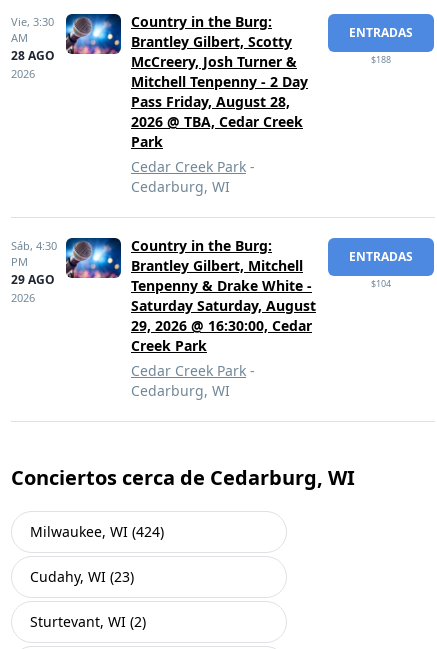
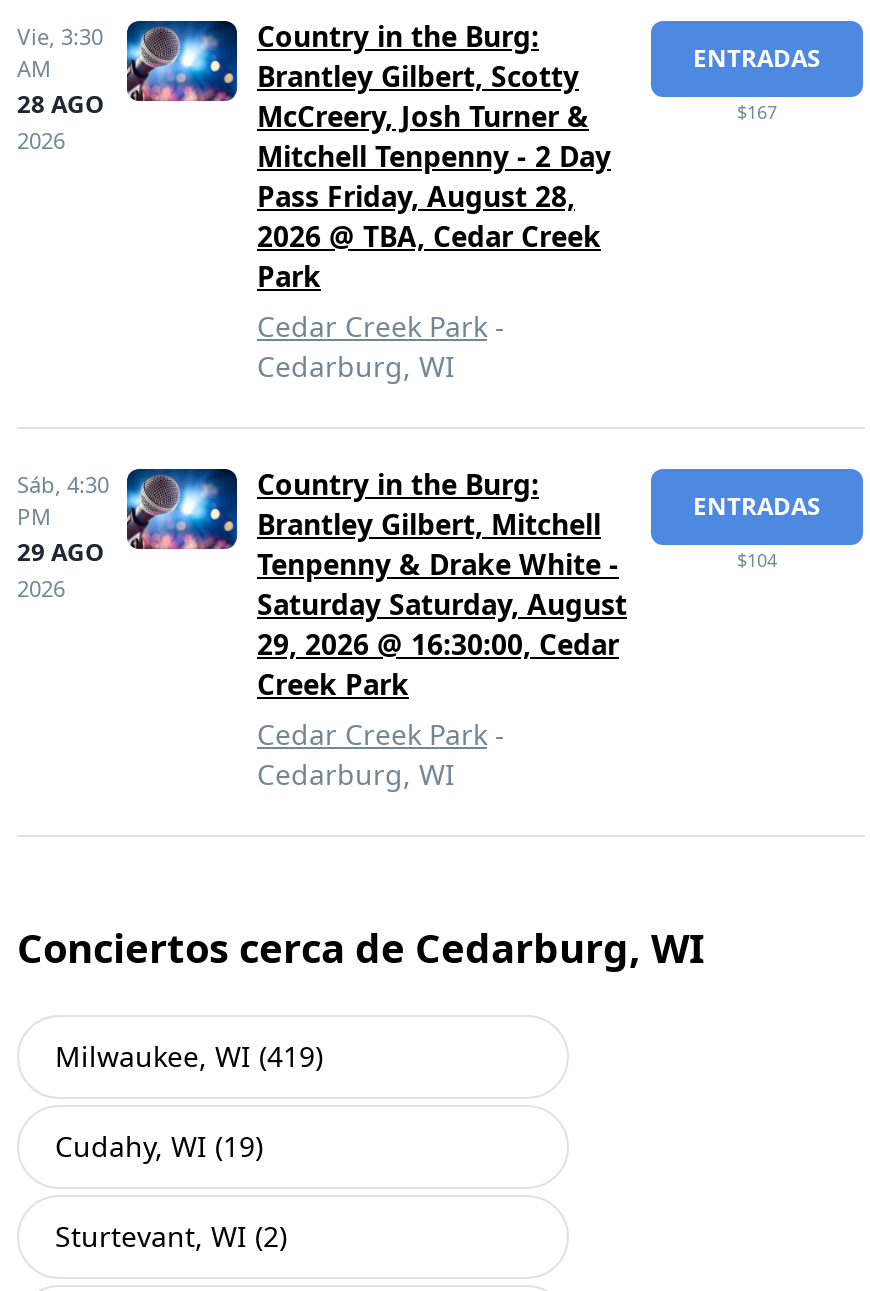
[371,53,391,66] $188 -> [737,99,777,125] $167
[30,522,164,541] Milwaukee, WI (424) -> [55,1037,323,1075] Milwaukee, WI (419)
[30,567,134,586] Cudahy, WI (23) -> [55,1127,263,1165] Cudahy, WI (19)

